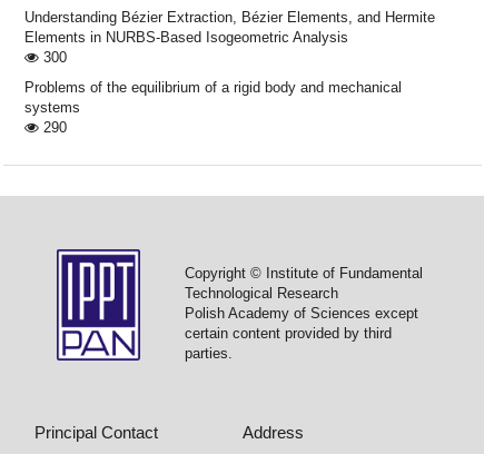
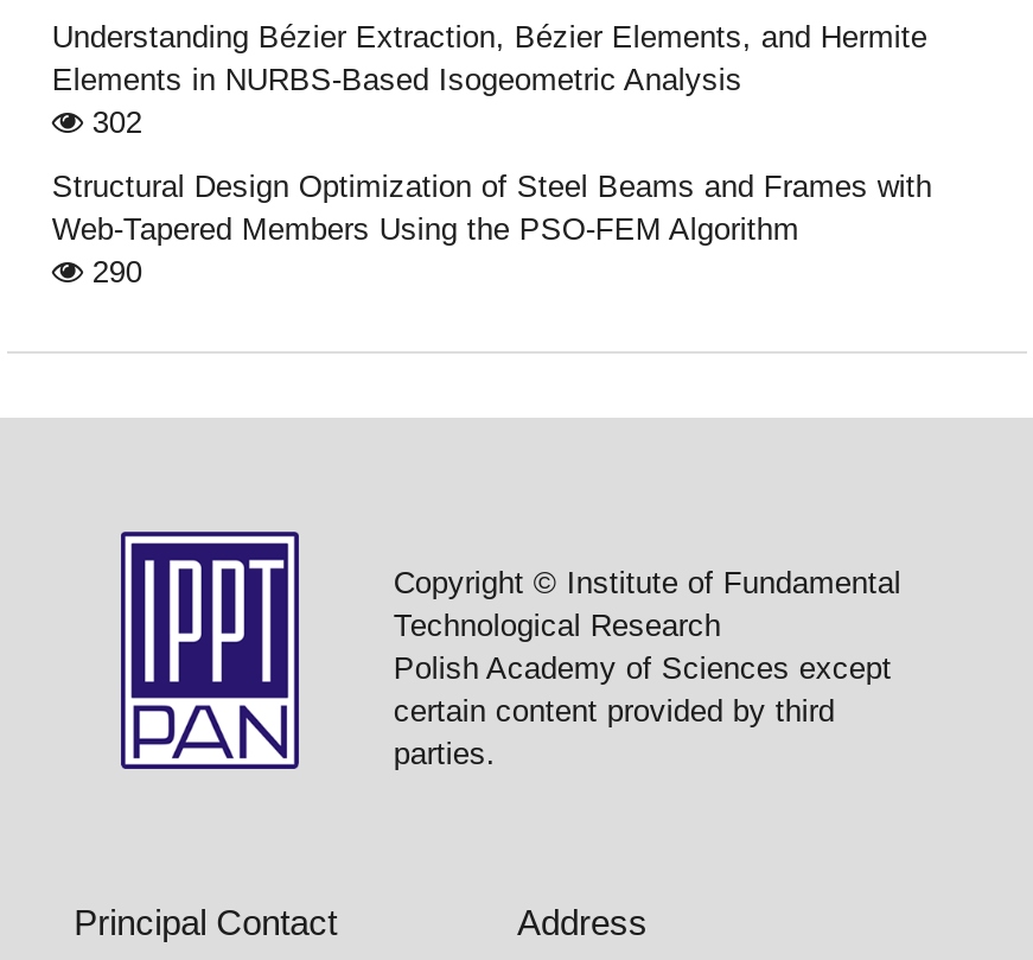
[39,49,67,66] 300 -> [83,105,142,140] 302
[24,79,402,116] Problems of the equilibrium of a rigid body and mechanical | systems -> [52,169,932,248] Structural Design Optimization of Steel Beams and Frames with | Web-Tapered Members Using the PSO-FEM Algorithm

